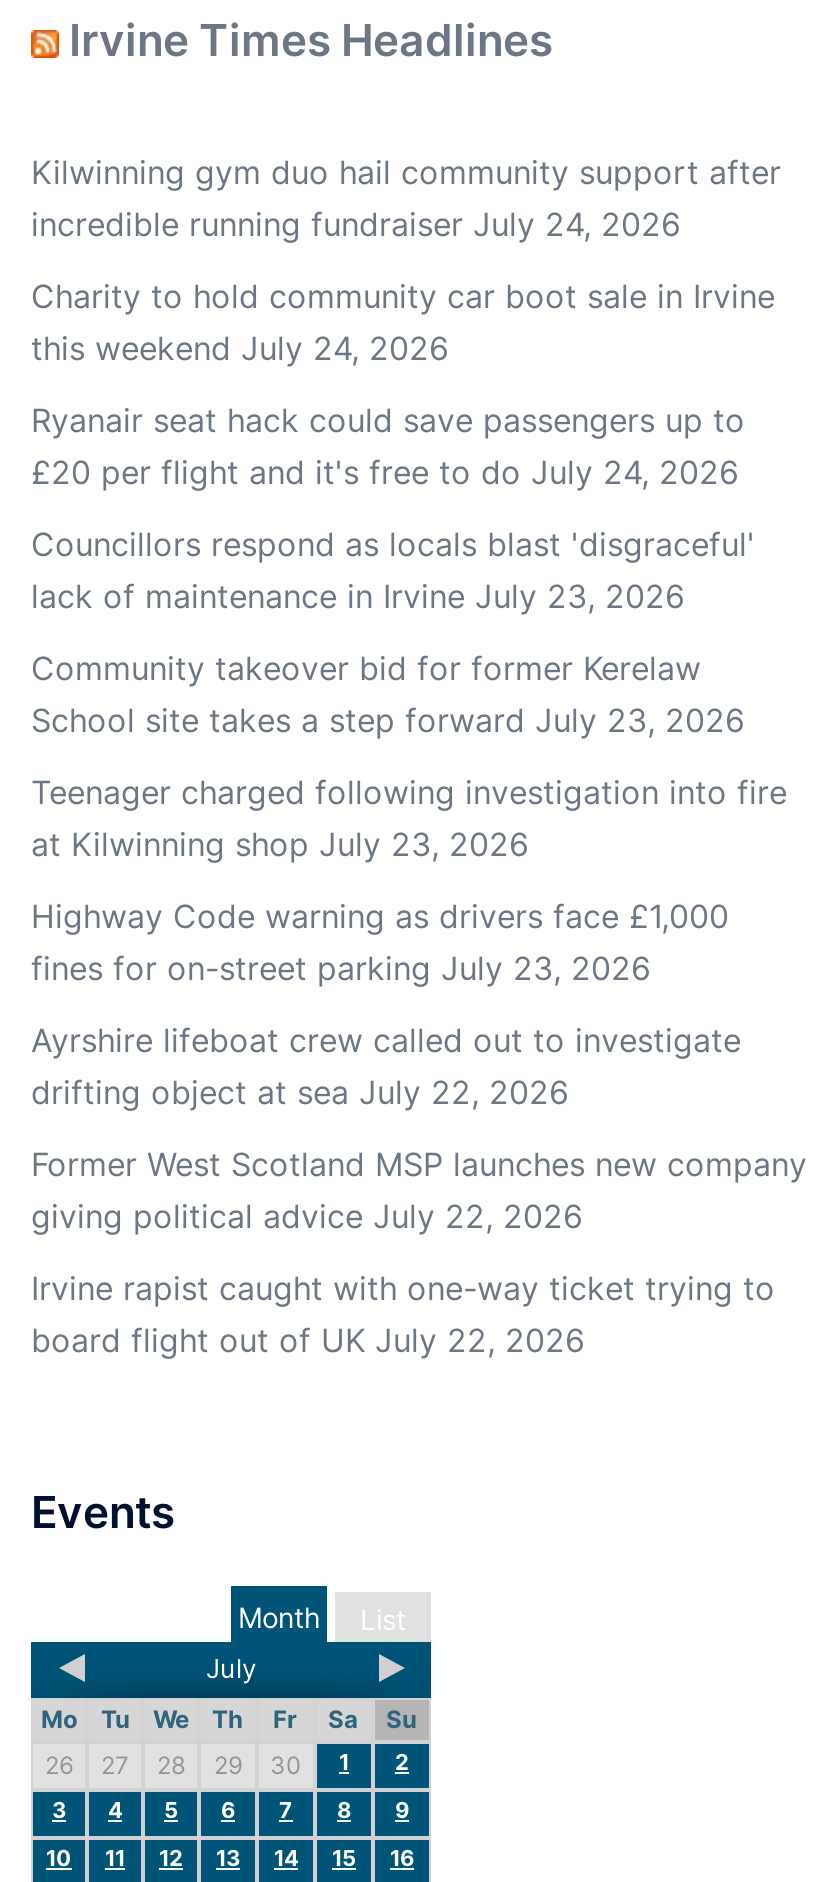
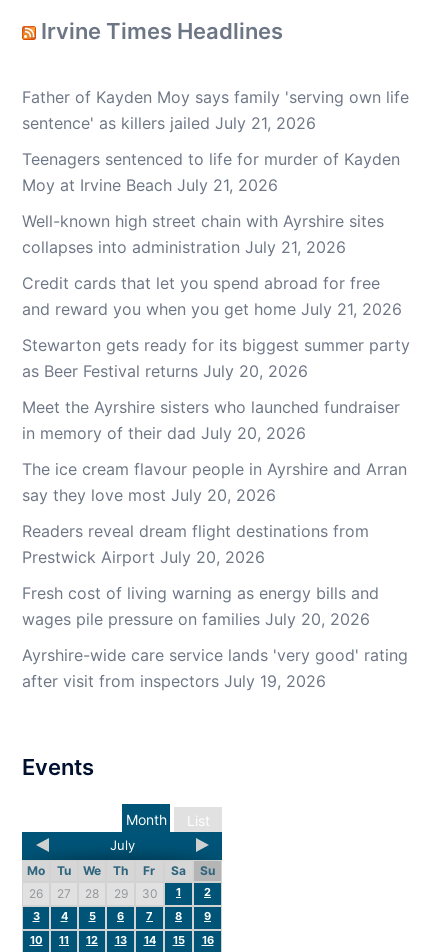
[31,152,781,244] Kilwinning gym duo hail community support after | incredible running fundraiser July 24, 2026 -> [22,87,409,133] Father of Kayden Moy says family 'serving own life | sentence' as killers jailed July 21, 2026
[31,276,775,368] Charity to hold community car boot sale in Irvine | this weekend July 24, 2026 -> [22,149,400,195] Teenagers sentenced to life for murder of Kayden | Moy at Irvine Beach July 21, 2026
[31,400,745,492] Ryanair seat hack could save passengers up to | £20 per flight and it's free to do July 24, 2026 -> [22,211,384,257] Well-known high street chain with Ayrshire sites | collapses into administration July 21, 2026
[31,524,755,616] Councillors respond as locals blast 'disgraceful' | lack of maintenance in Irvine July 23, 2026 -> [22,273,402,319] Credit cards that let you spend abroad for free | and reward you when you get home July 21, 2026
[31,648,745,740] Community takeover bid for former Kerelaw | School site takes a step forward July 23, 2026 -> [22,335,410,381] Stewarton gets ready for its biggest summer party | as Beer Festival returns July 20, 2026
[31,772,787,864] Teenager charged following investigation into fire | at Kilwinning shop July 23, 2026 -> [22,397,400,443] Meet the Ayrshire sisters who launched fundraiser | in memory of their dad July 20, 2026
[31,896,729,988] Highway Code warning as drivers face £1,000 | fines for on-street parking July 23, 2026 -> [22,459,407,505] The ice cream flavour people in Ayrshire and Arran | say they love most July 20, 2026
[31,1020,741,1112] Ayrshire lifeboat crew called out to investigate | drifting object at sea July 22, 2026 -> [22,521,369,567] Readers reveal dream flight destinations from | Prestwick Airport July 20, 2026
[31,1144,807,1236] Former West Scotland MSP launches new company | giving political advice July 22, 2026 -> [22,583,379,629] Fresh cost of living warning as energy bills and | wages pile pressure on families July 20, 2026
[31,1268,775,1360] Irvine rapist caught with one-way ticket trying to | board flight out of UK July 22, 2026 -> [22,645,408,691] Ayrshire-wide care service lands 'very good' rating | after visit from inspectors July 19, 2026

